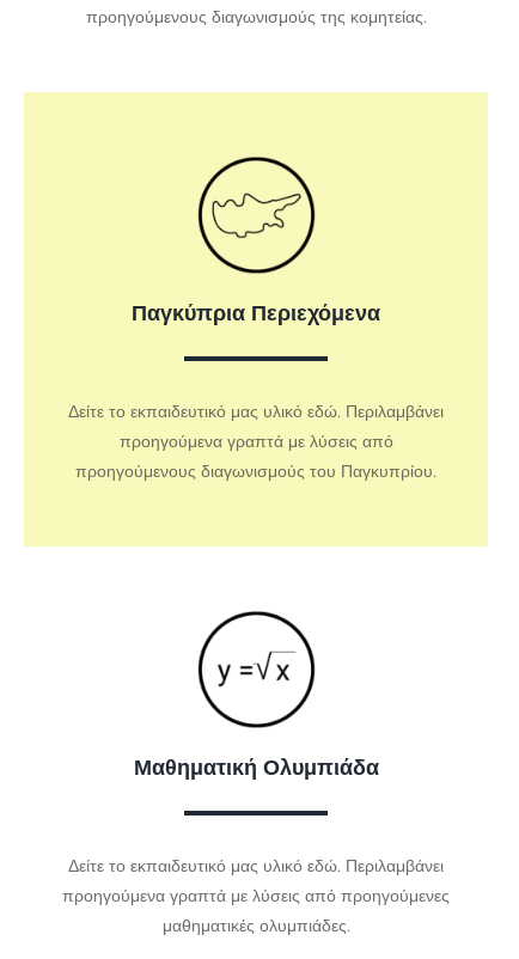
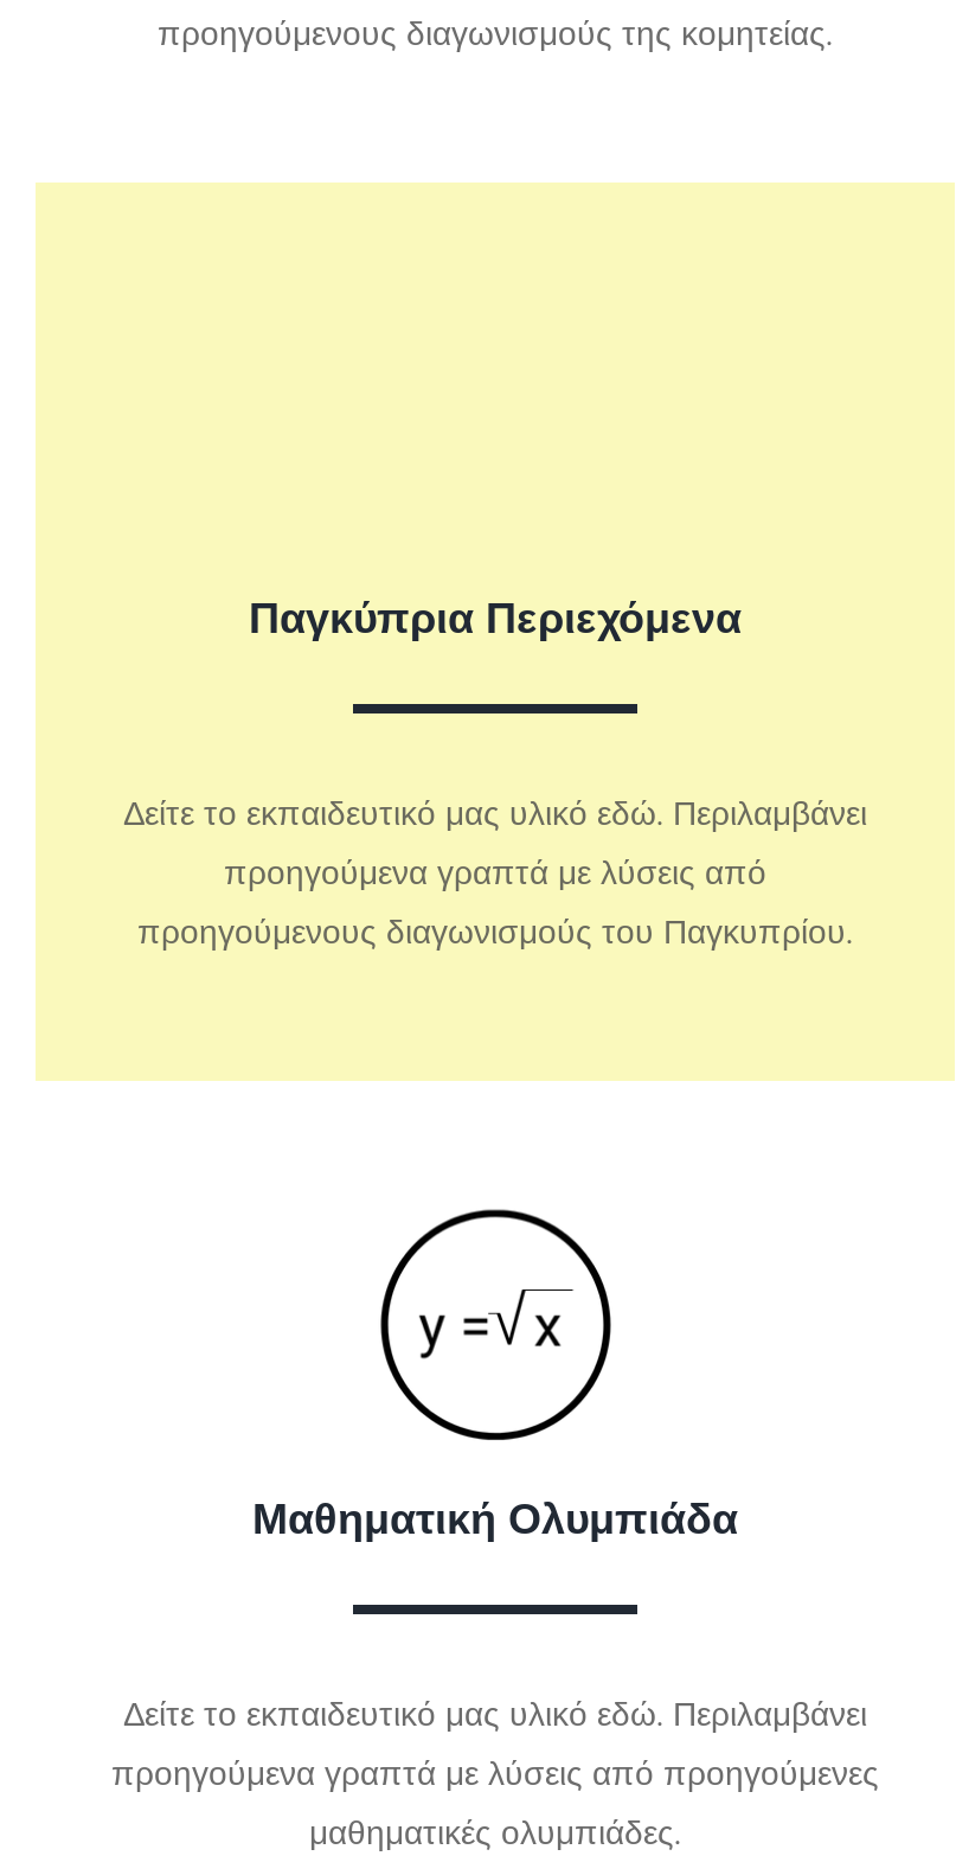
[197,155,317,275] [image] -> none

